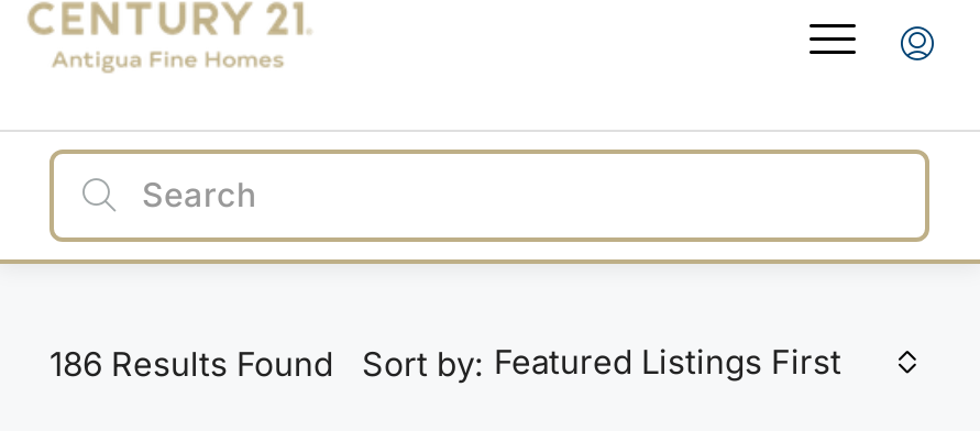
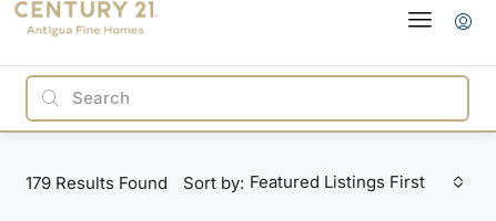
[49,342,333,384] 186 Results Found -> [26,172,168,193] 179 Results Found

